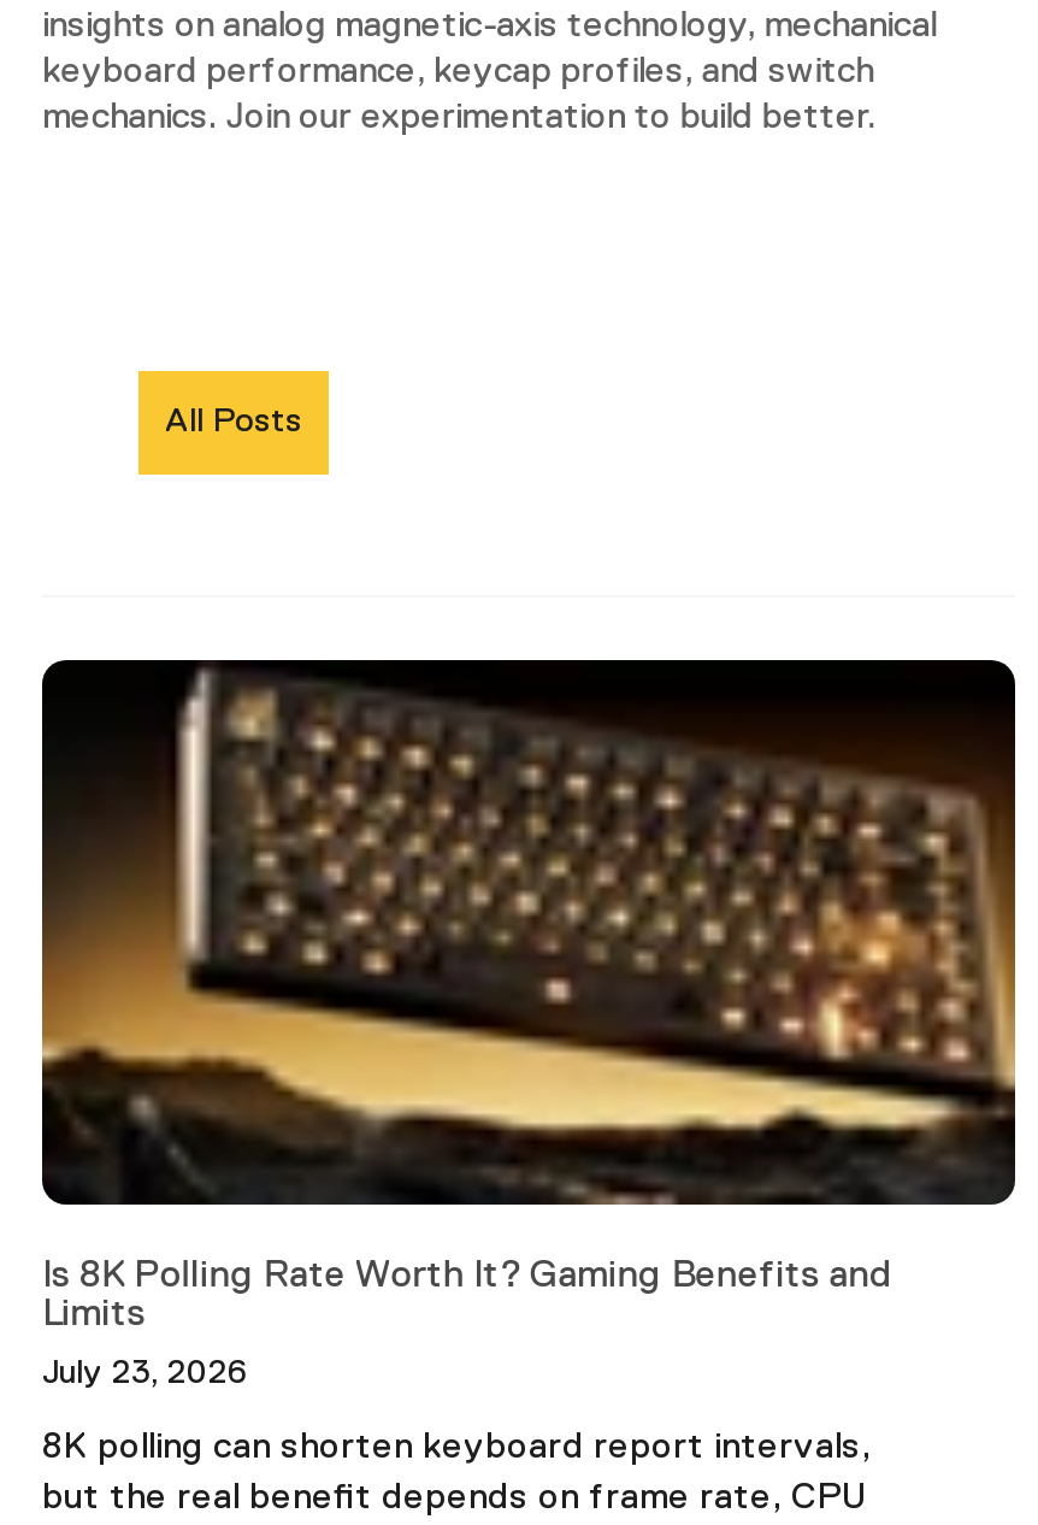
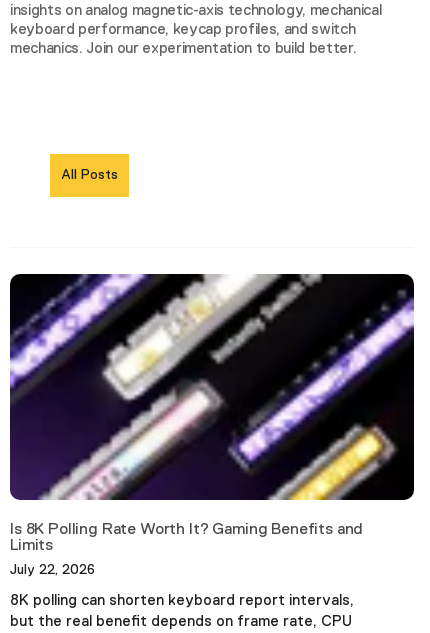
[40,658,1018,1207] [image] -> [9,273,415,501] [image]
[42,1357,247,1391] July 23, 2026 -> [10,563,95,577] July 22, 2026

